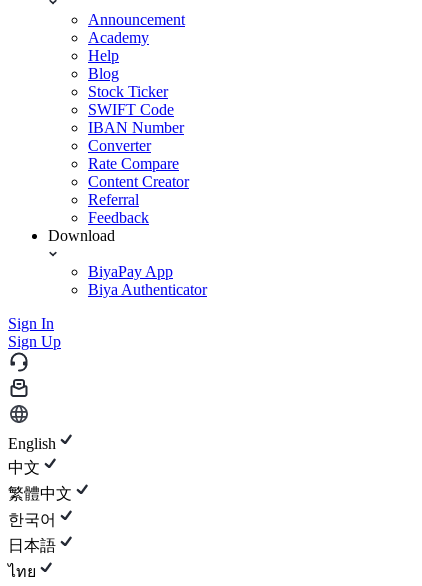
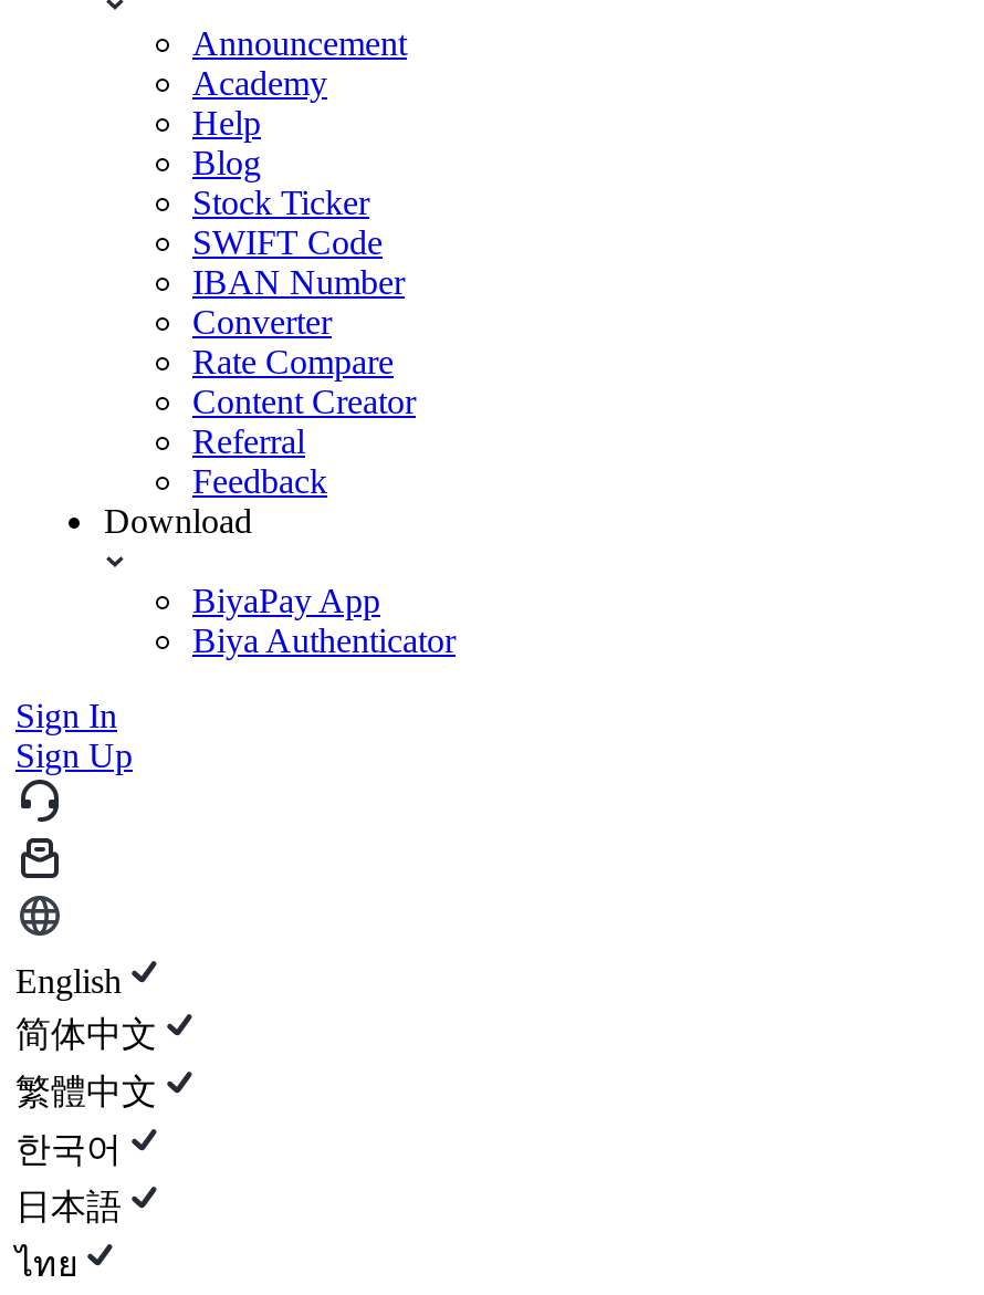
[8,459,40,476] 中文 -> [15,1015,157,1053] 简体中文

